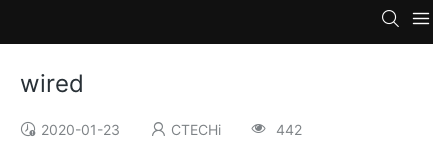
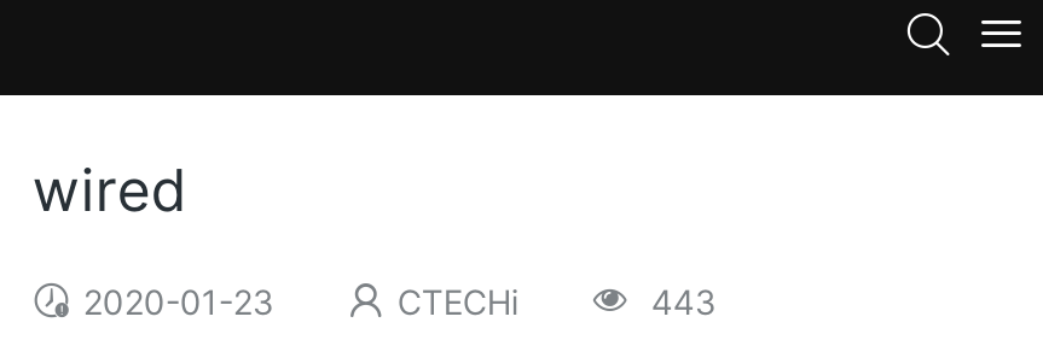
[276,121,302,138] 442 -> [651,282,716,323] 443

